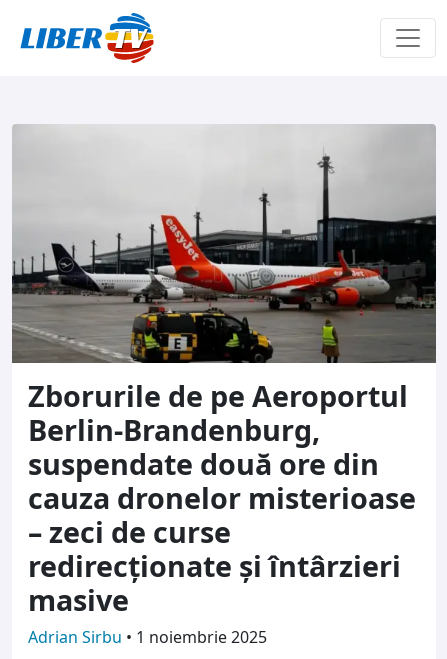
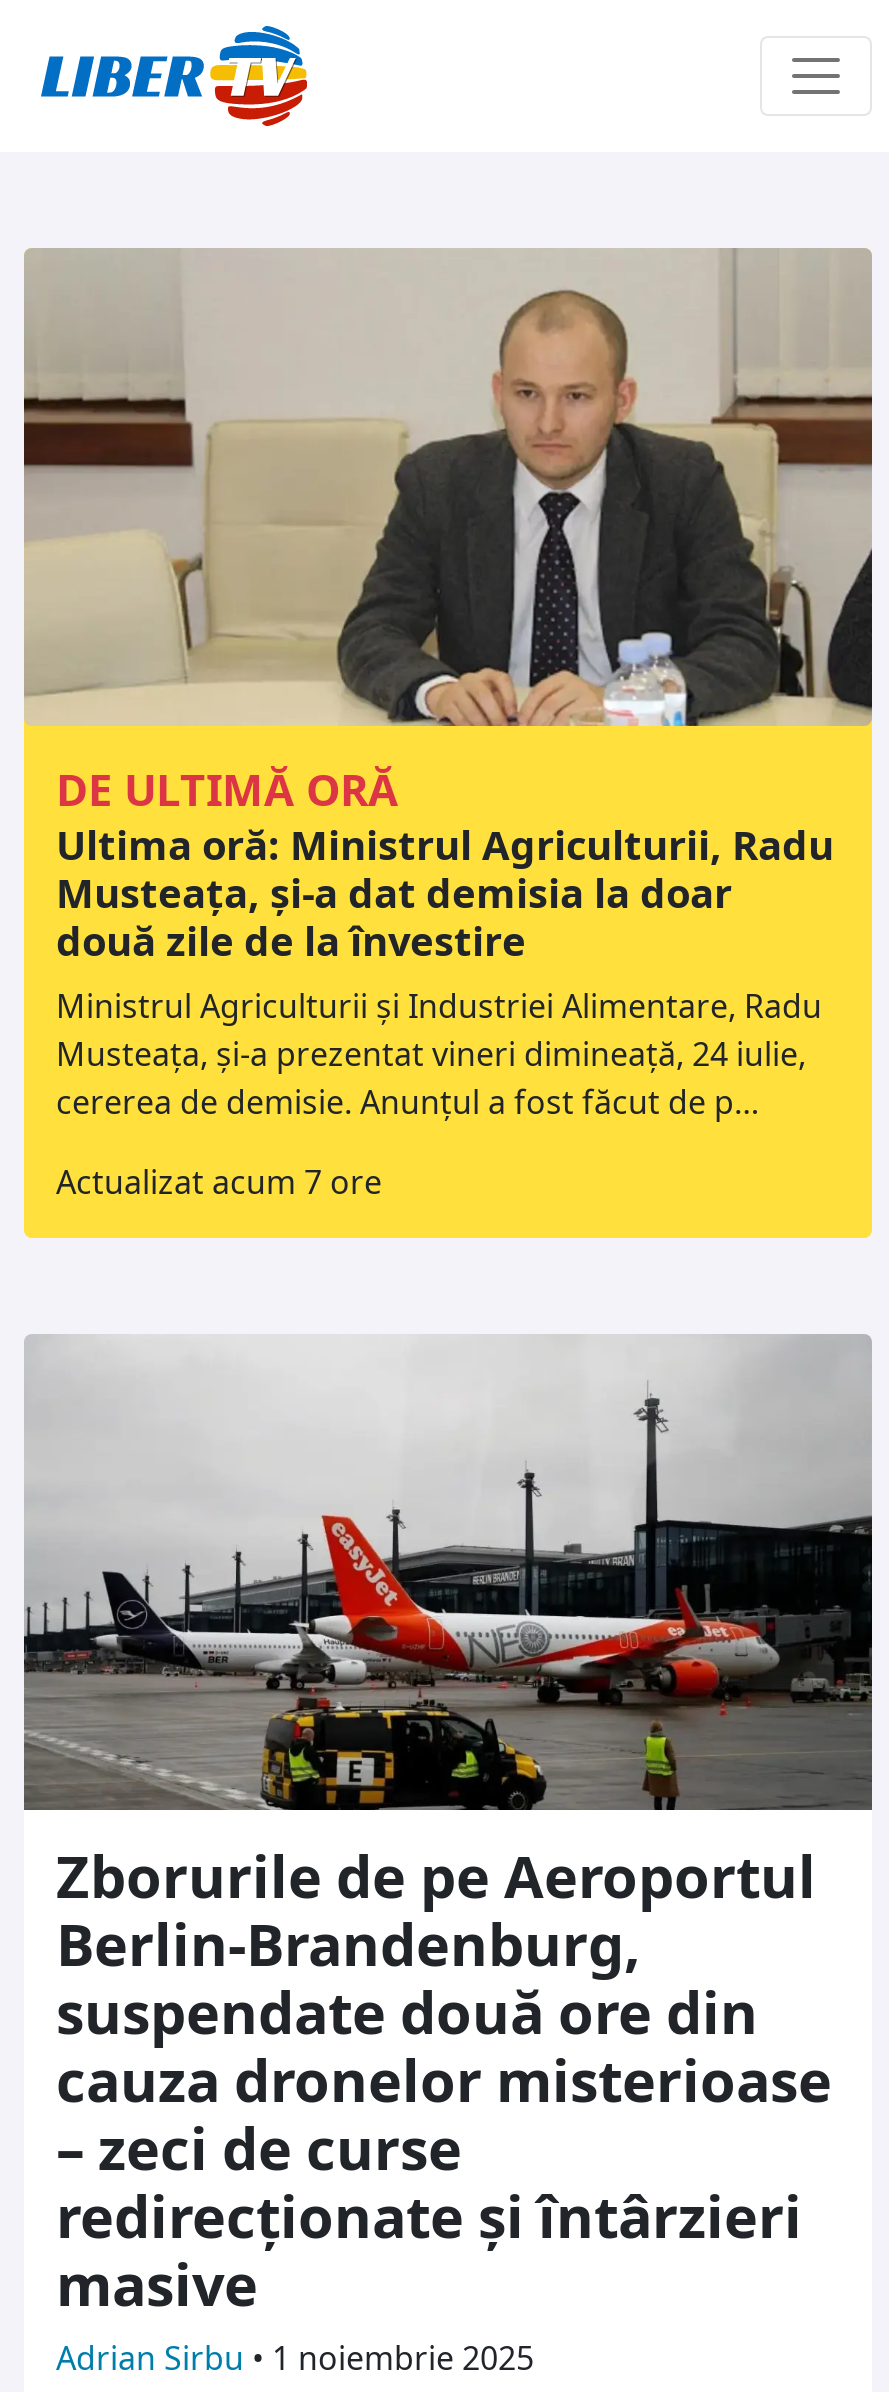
none -> [22,248,874,1240] [image] | DE ULTIMĂ ORĂ | Ultima oră: Ministrul Agriculturii, Radu | Musteața, și-a dat demisia la doar | două zile de la învestire | Ministrul Agriculturii și Industriei Alimentare, Radu | Musteața, și-a prezentat vineri dimineață, 24 iulie, | cererea de demisie. Anunțul a fost făcut de p… | Actualizat acum 7 ore

